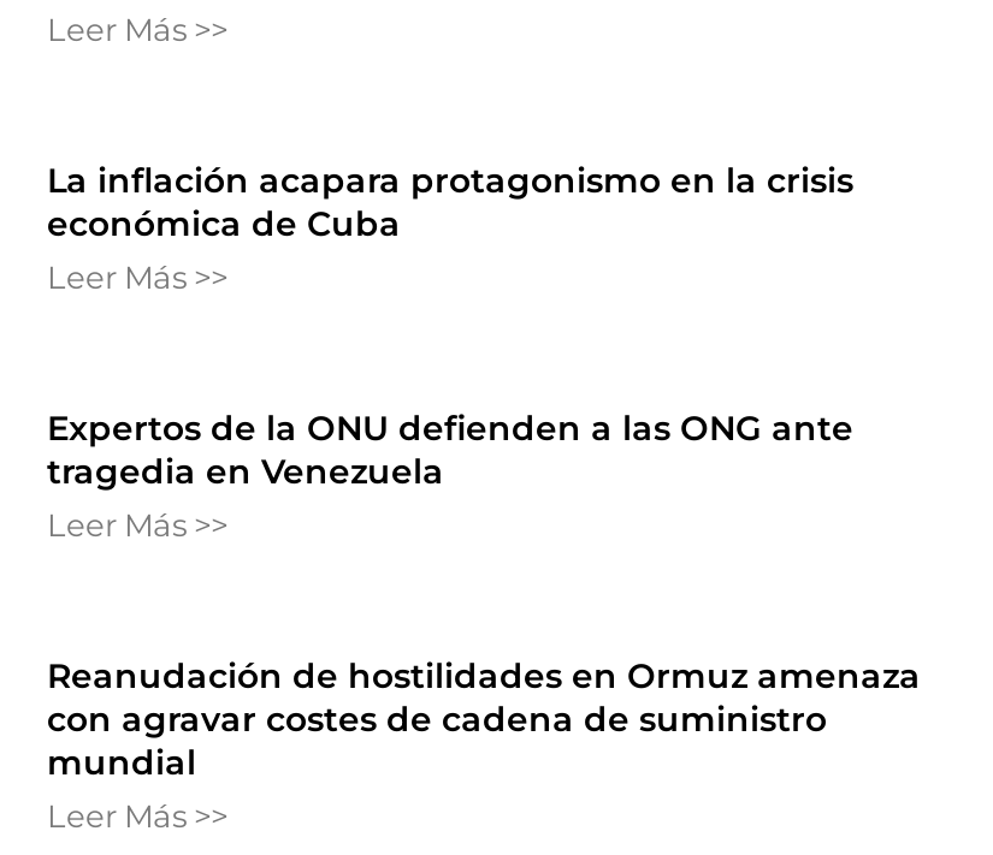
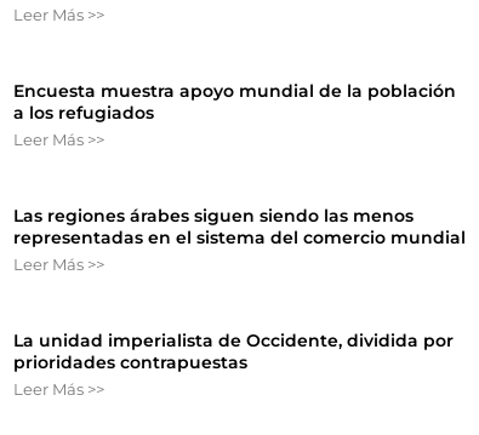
[47,159,853,245] La inflación acapara protagonismo en la crisis | económica de Cuba -> [13,80,456,124] Encuesta muestra apoyo mundial de la población | a los refugiados
[47,406,853,493] Expertos de la ONU defienden a las ONG ante | tragedia en Venezuela -> [13,205,466,248] Las regiones árabes siguen siendo las menos | representadas en el sistema del comercio mundial
[47,654,921,784] Reanudación de hostilidades en Ormuz amenaza | con agravar costes de cadena de suministro | mundial -> [13,330,454,373] La unidad imperialista de Occidente, dividida por | prioridades contrapuestas

